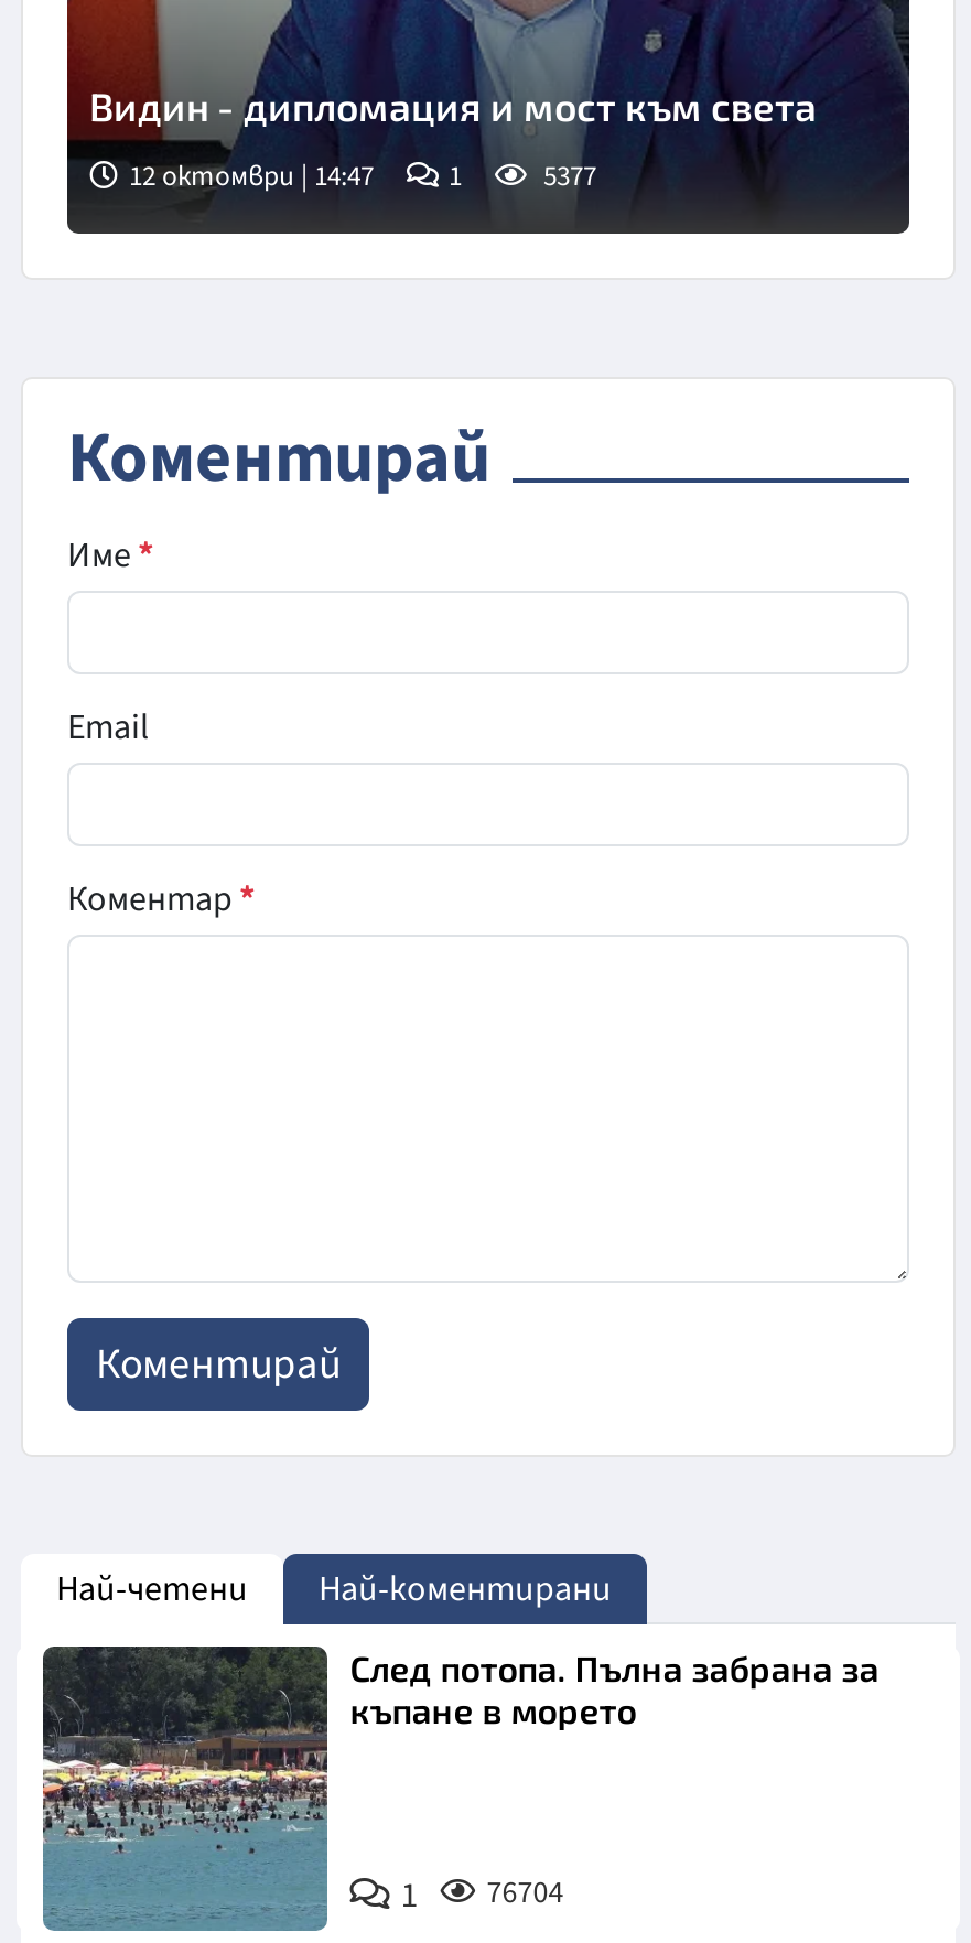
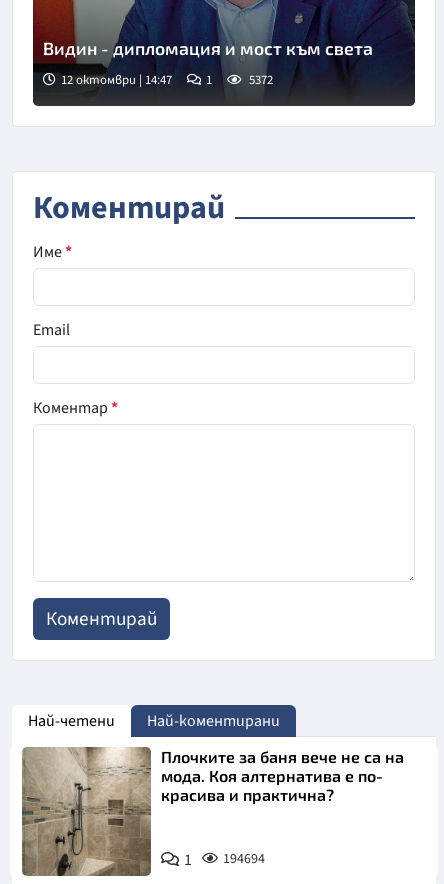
[537,155,596,195] 5377 -> [246,70,273,88] 5372
[41,1644,879,1933] [image] | След потопа. Пълна забрана за | къпане в морето -> [21,746,404,877] [image] | Плочките за баня вече не са на | мода. Коя алтернатива е по- | красива и практична?
[401,1871,564,1919] 1 76704 -> [184,849,265,871] 1 194694

